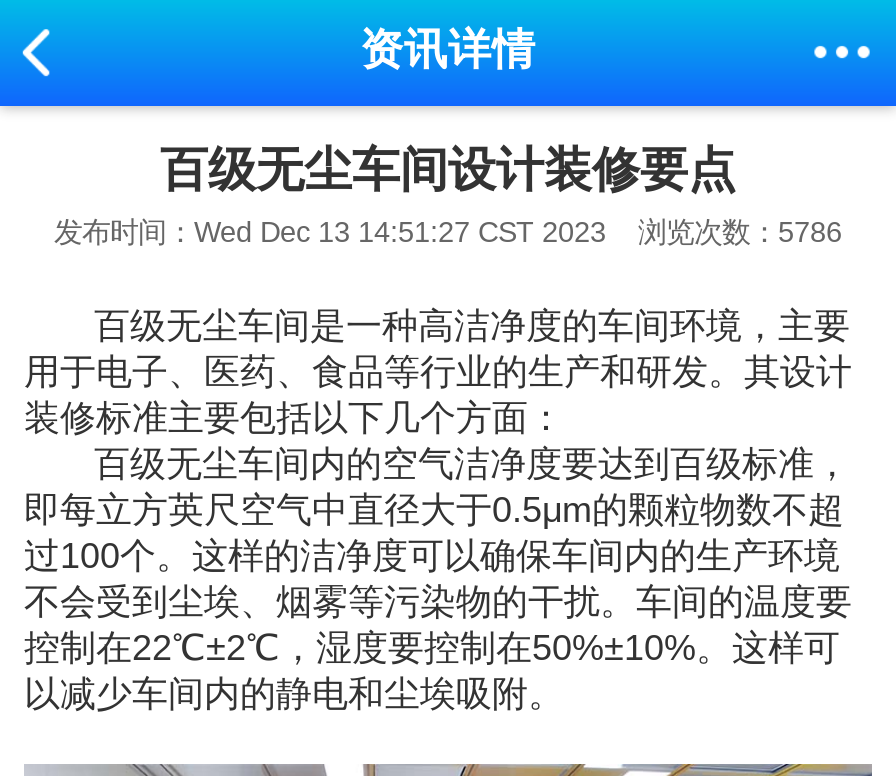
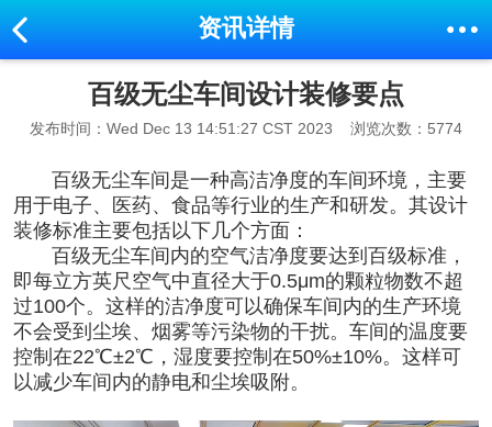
[54,215,842,247] 发布时间：Wed Dec 13 14:51:27 CST 2023 浏览次数：5786 -> [30,119,462,137] 发布时间：Wed Dec 13 14:51:27 CST 2023 浏览次数：5774

